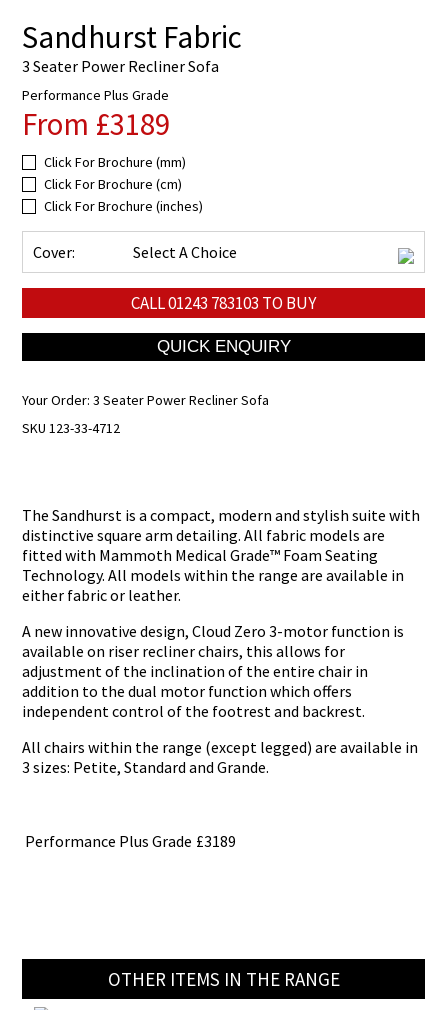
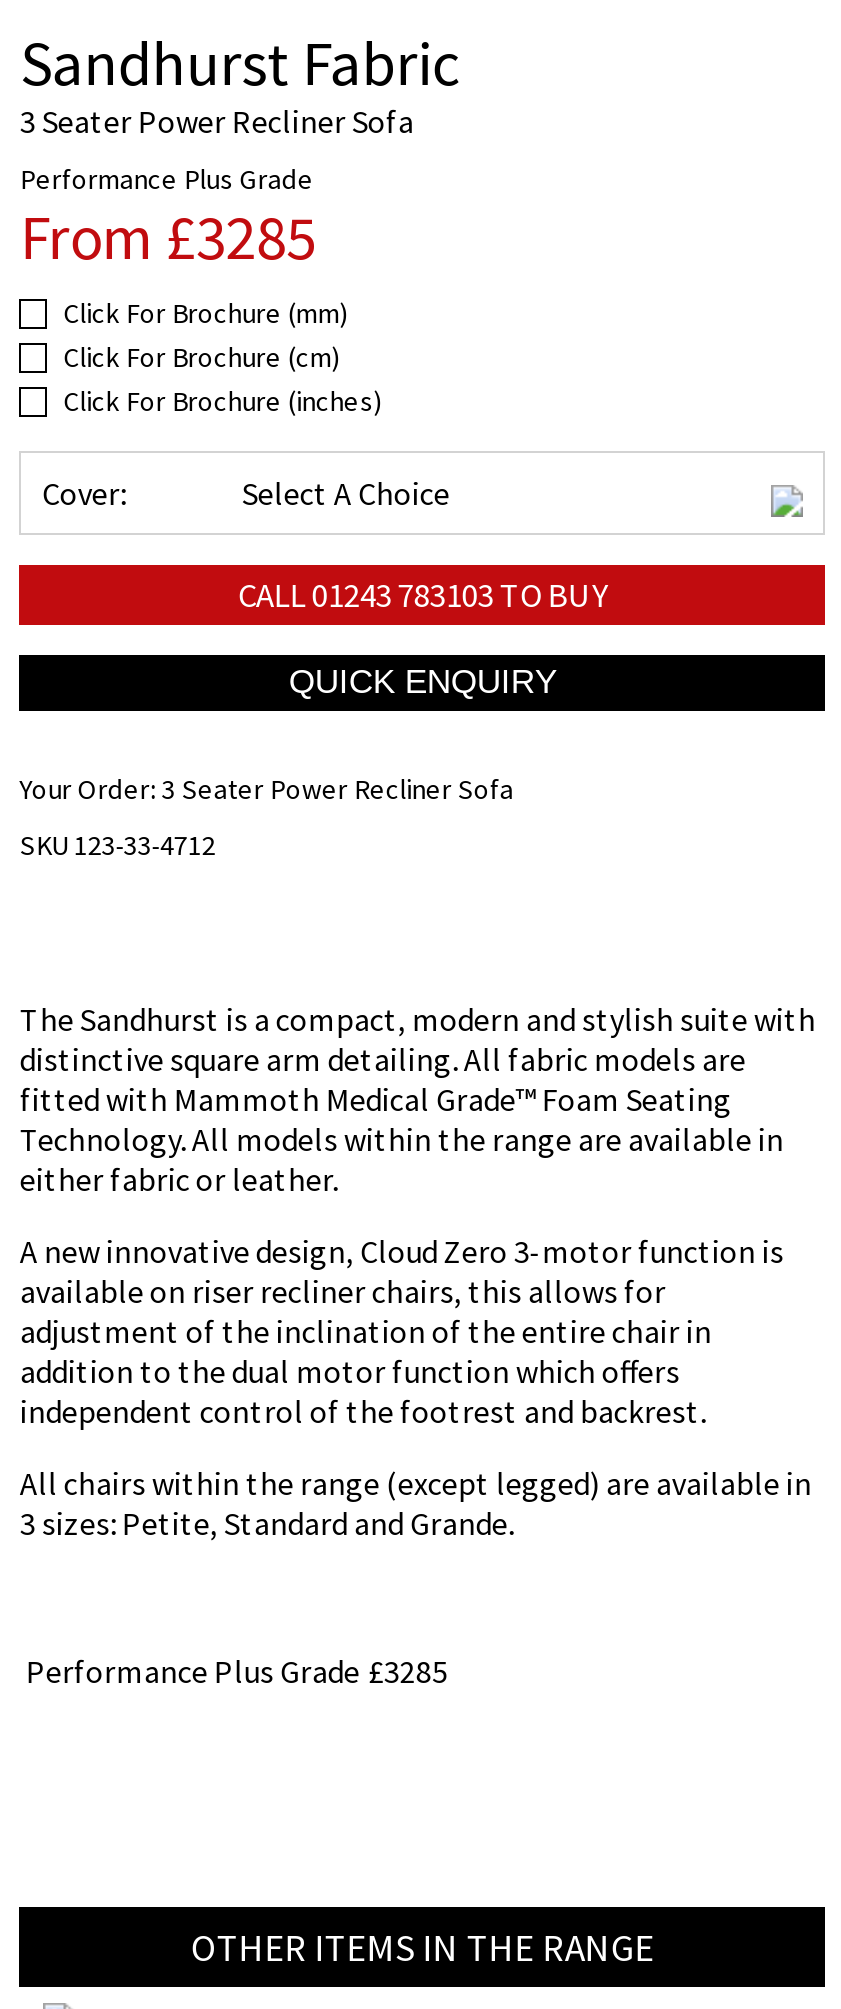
[22,104,170,143] From £3189 -> [20,197,316,275] From £3285
[25,831,236,851] Performance Plus Grade £3189 -> [26,1651,448,1691] Performance Plus Grade £3285

